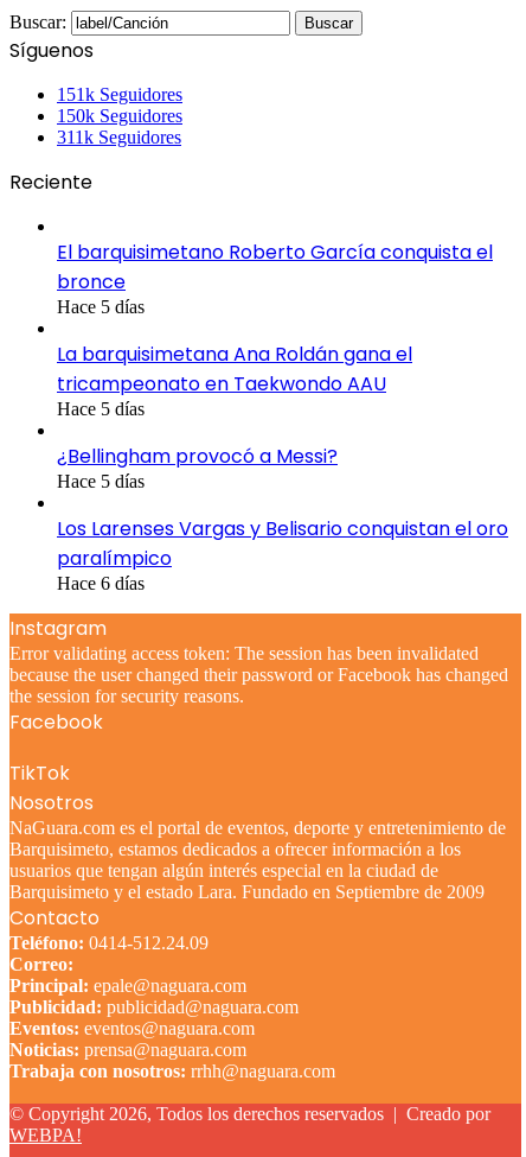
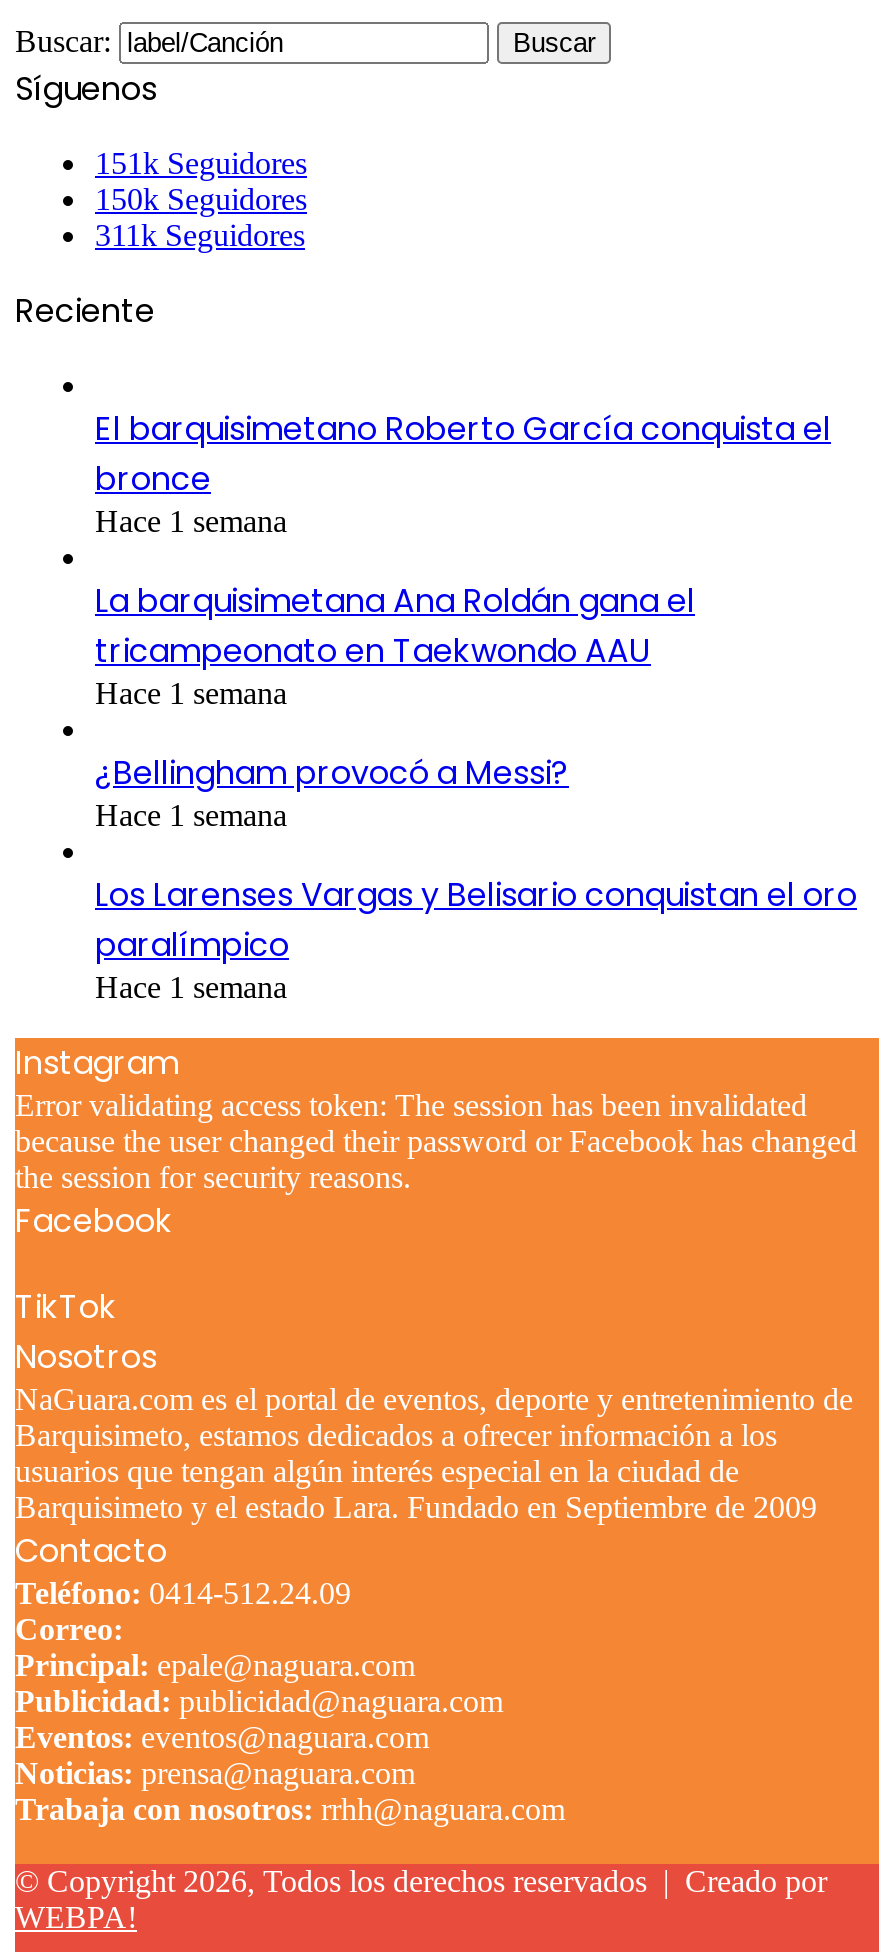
[57,296,145,317] Hace 5 días -> [95,504,287,538] Hace 1 semana
[57,398,145,419] Hace 5 días -> [95,676,287,710] Hace 1 semana
[57,471,145,491] Hace 5 días -> [95,798,287,832] Hace 1 semana
[57,573,145,593] Hace 6 días -> [95,970,287,1004] Hace 1 semana

